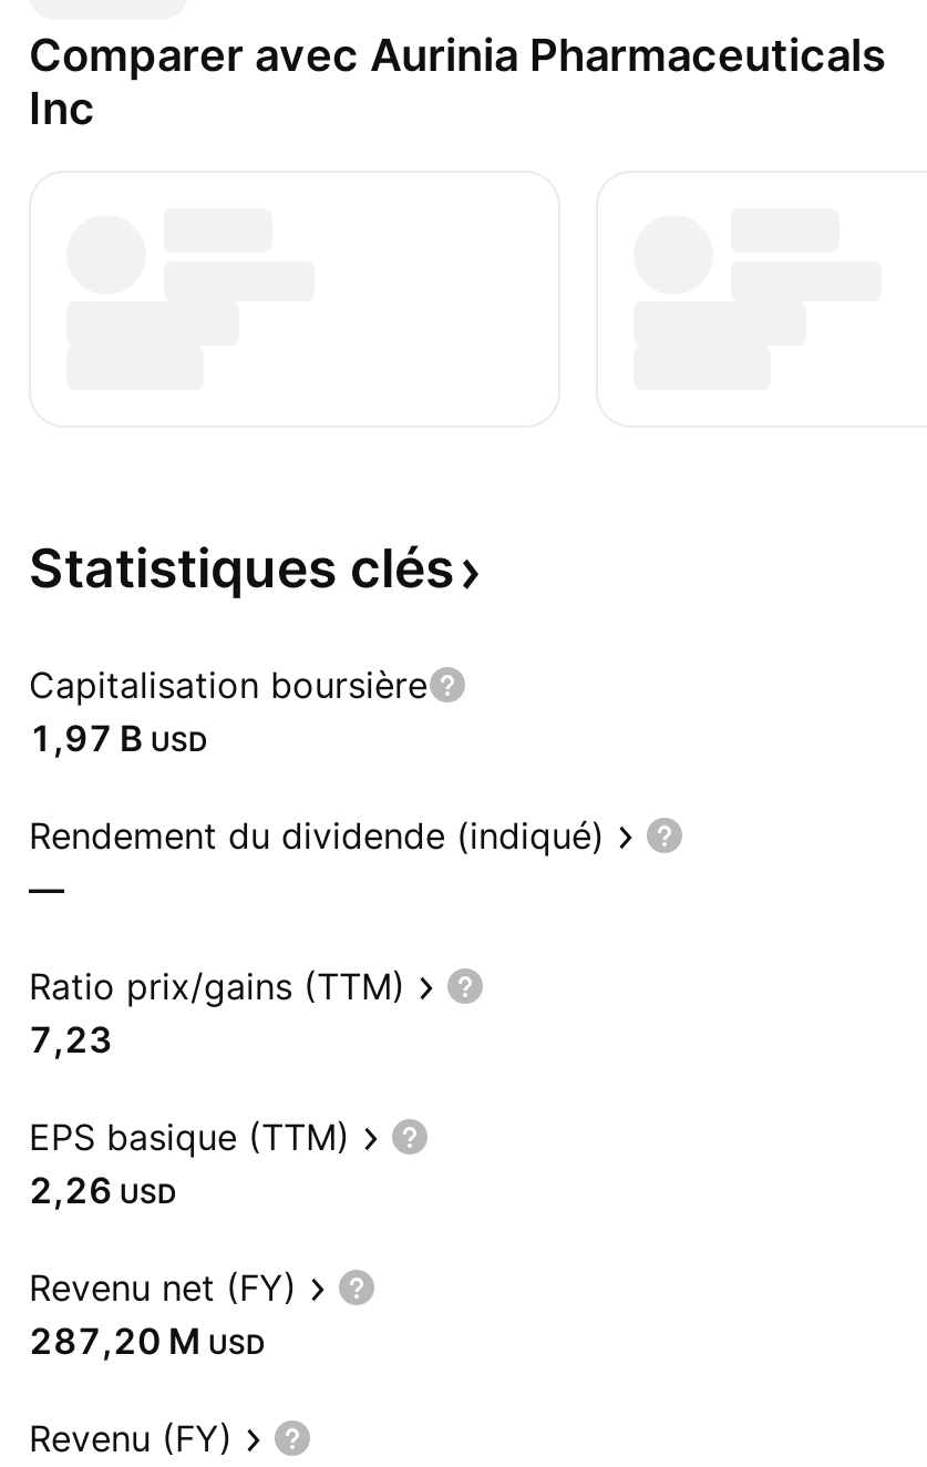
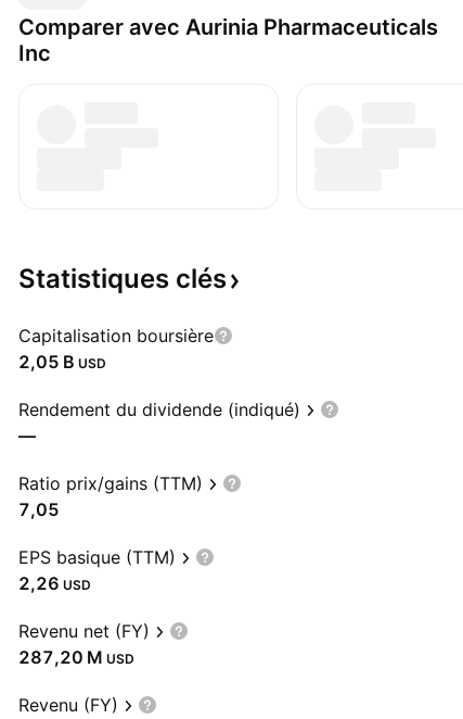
[29,716,208,760] 1,97 B USD -> [18,351,106,373] 2,05 B USD
[29,1017,113,1061] 7,23 -> [18,499,60,520] 7,05

